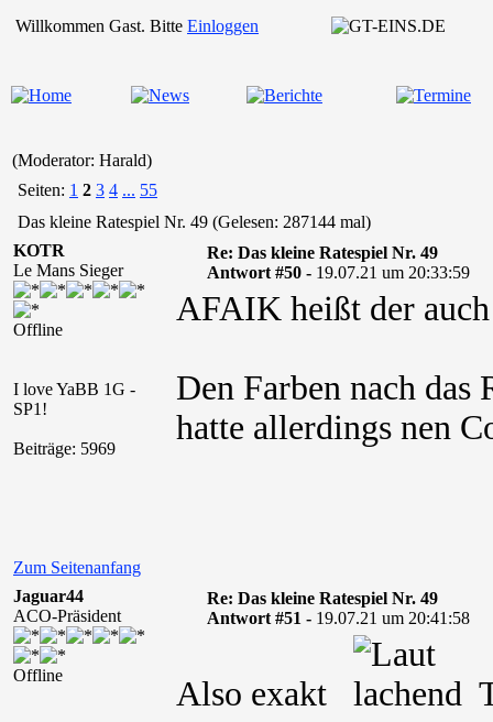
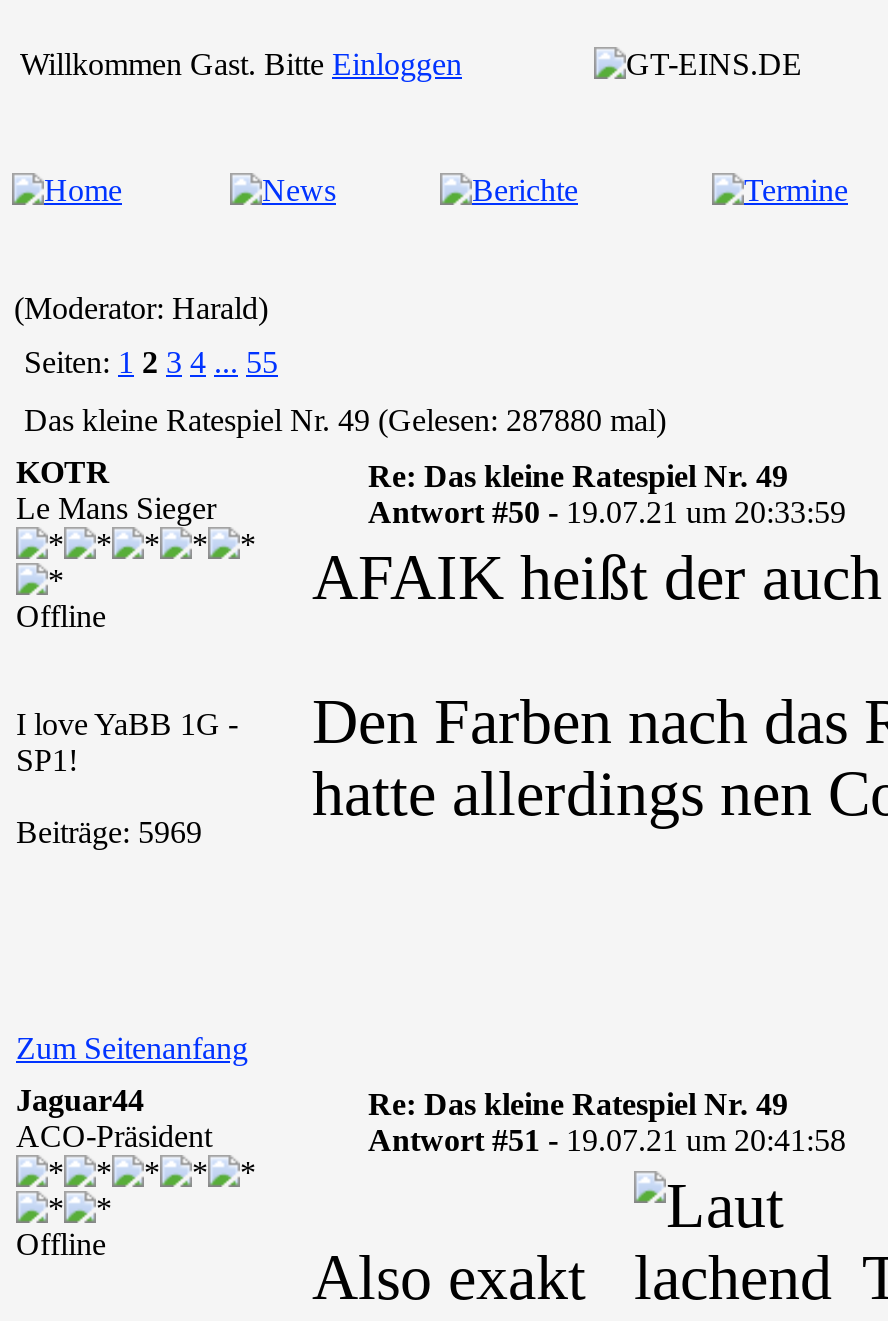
[13,212,371,231] Das kleine Ratespiel Nr. 49 (Gelesen: 287144 mal) -> [16,403,666,437] Das kleine Ratespiel Nr. 49 (Gelesen: 287880 mal)

